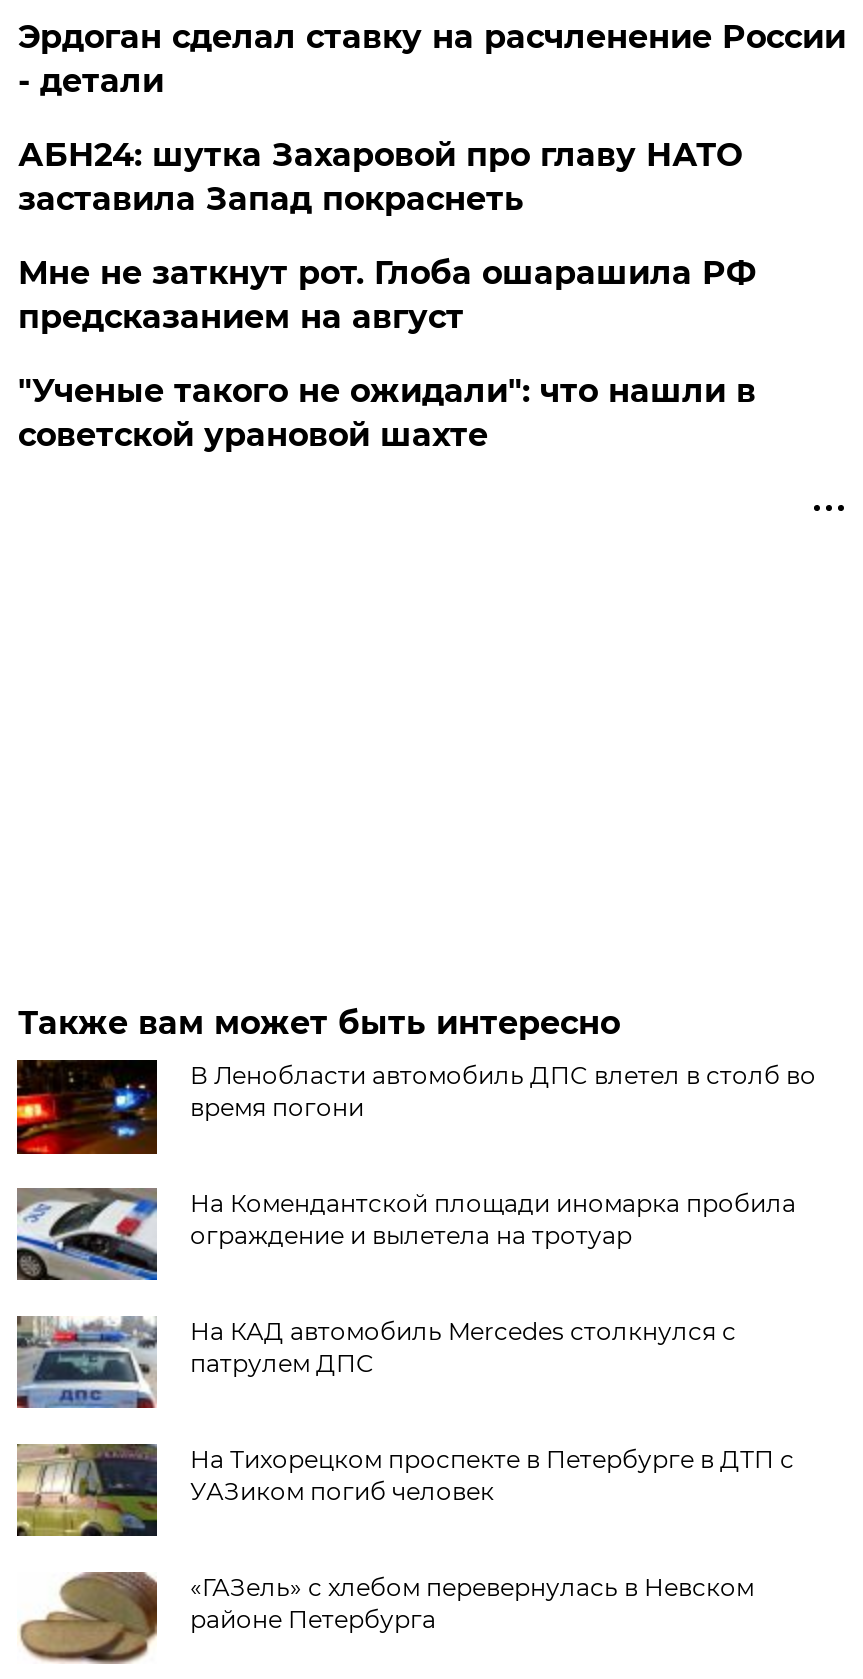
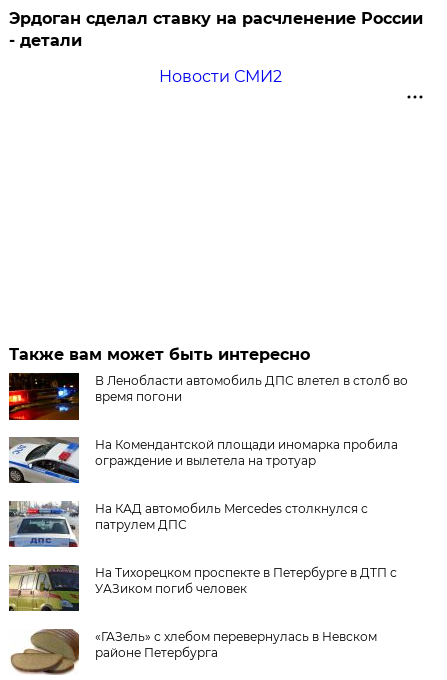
[18,136,756,454] АБН24: шутка Захаровой про главу НАТО | заставила Запад покраснеть | Мне не заткнут рот. Глоба ошарашила РФ | предсказанием на август | "Ученые такого не ожидали": что нашли в | советской урановой шахте -> [159,67,282,86] Новости СМИ2

